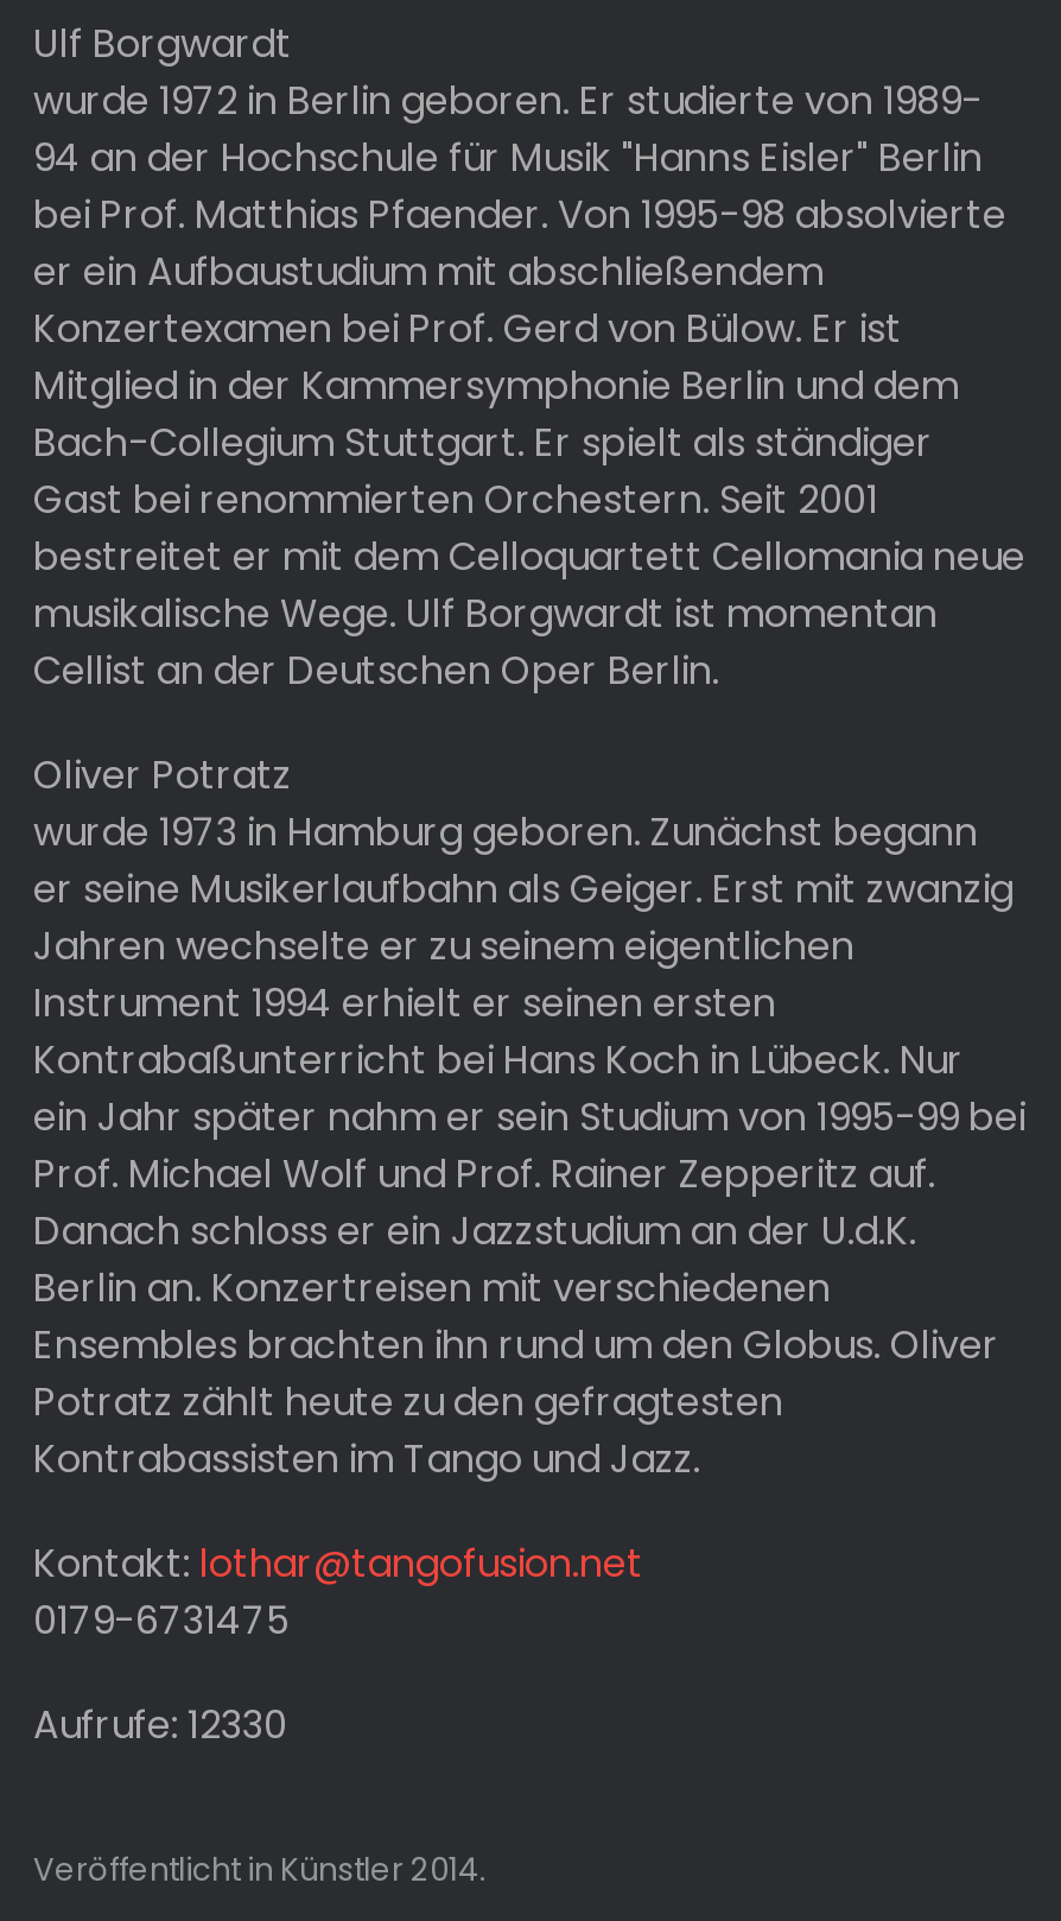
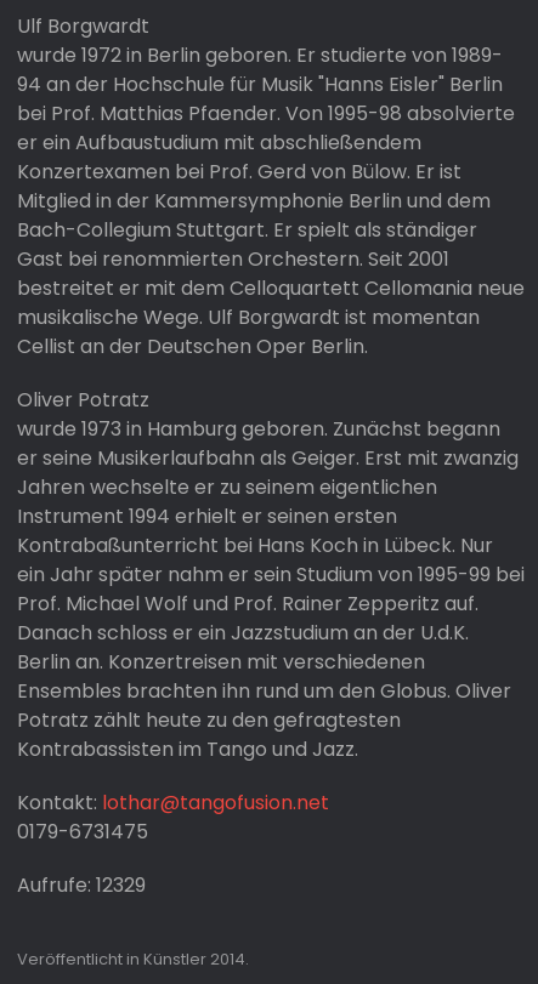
[33,1698,287,1752] Aufrufe: 12330 -> [17,871,146,899] Aufrufe: 12329

